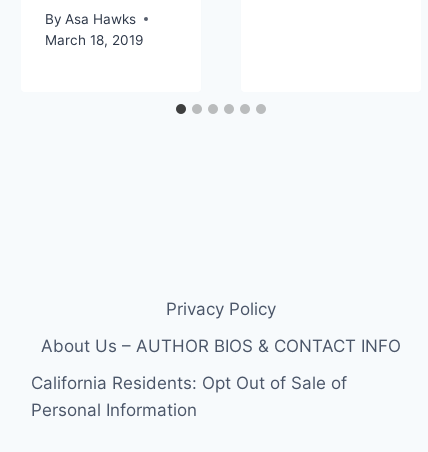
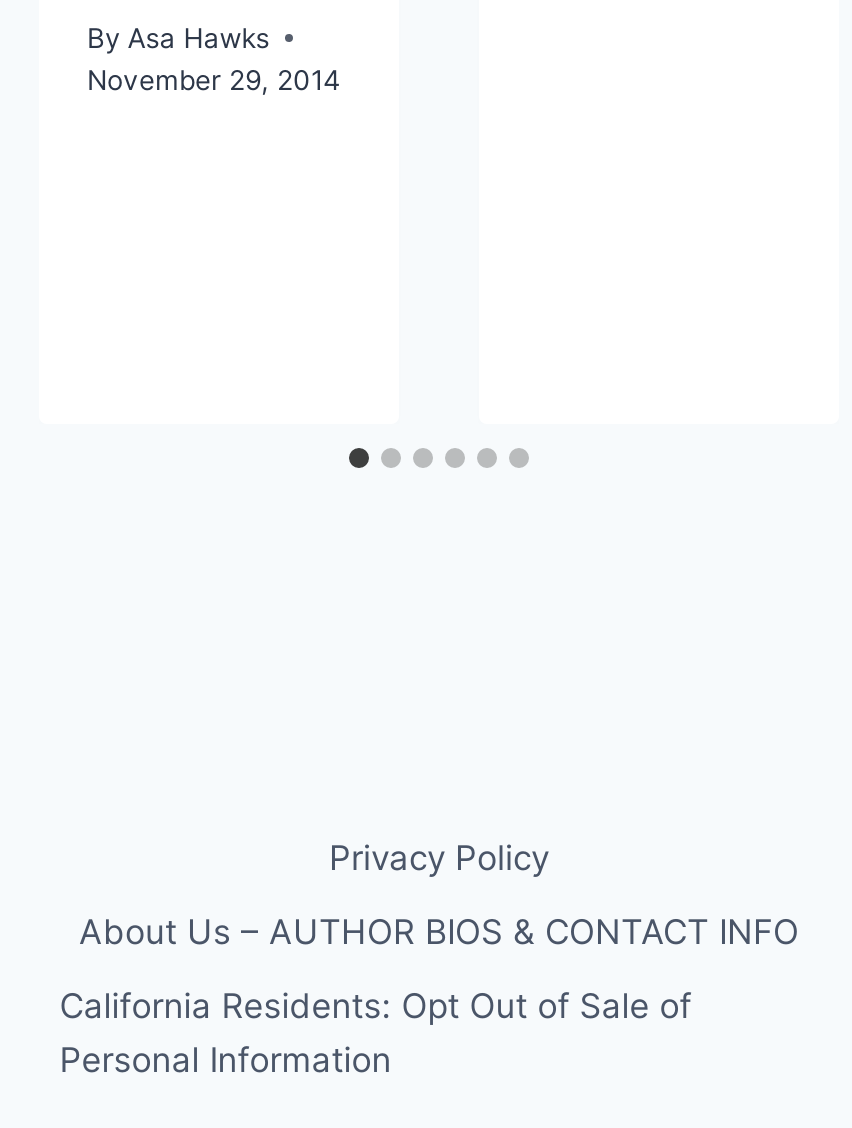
[45,31,143,47] March 18, 2019 -> [87,63,341,95] November 29, 2014

